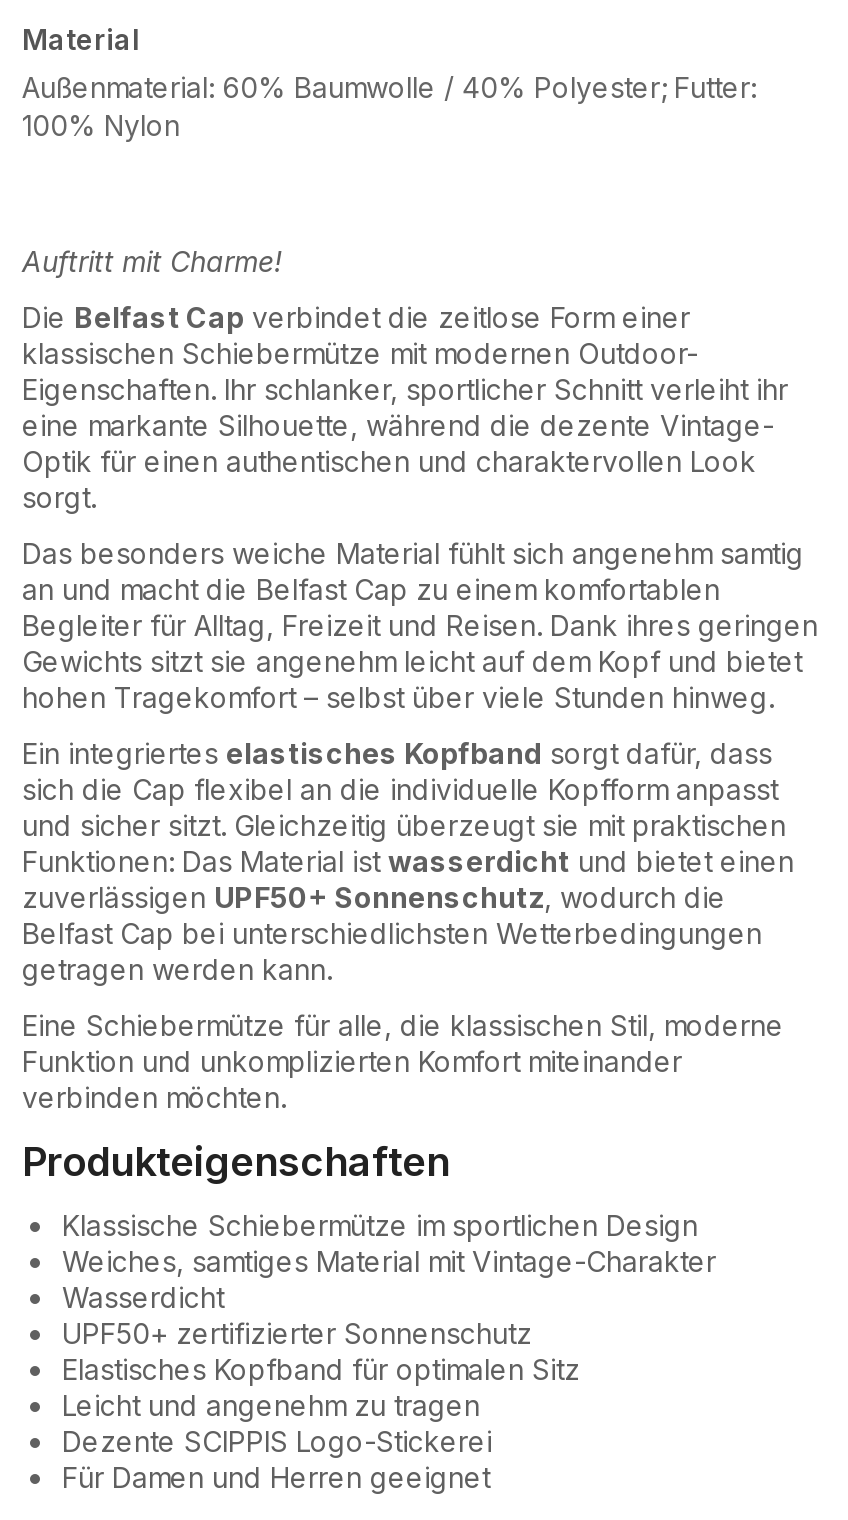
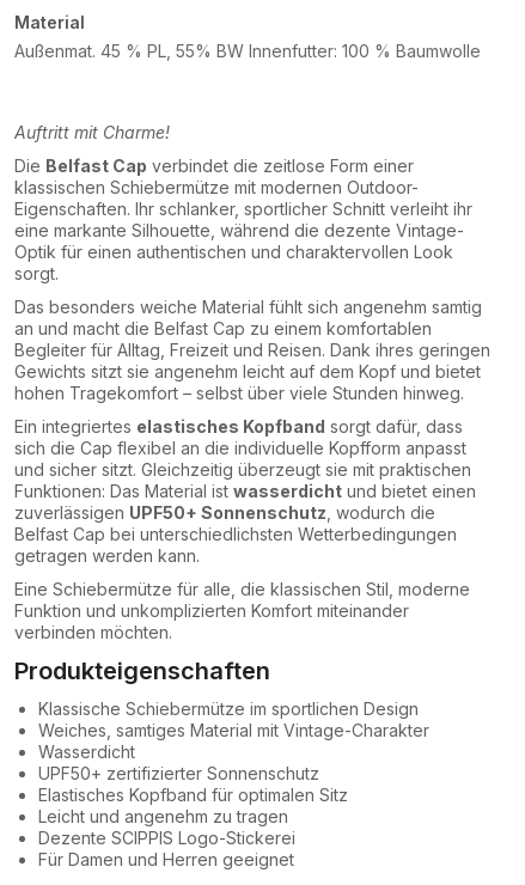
[22,70,756,142] Außenmaterial: 60% Baumwolle / 40% Polyester; Futter: | 100% Nylon -> [14,40,481,61] Außenmat. 45 % PL, 55% BW Innenfutter: 100 % Baumwolle

